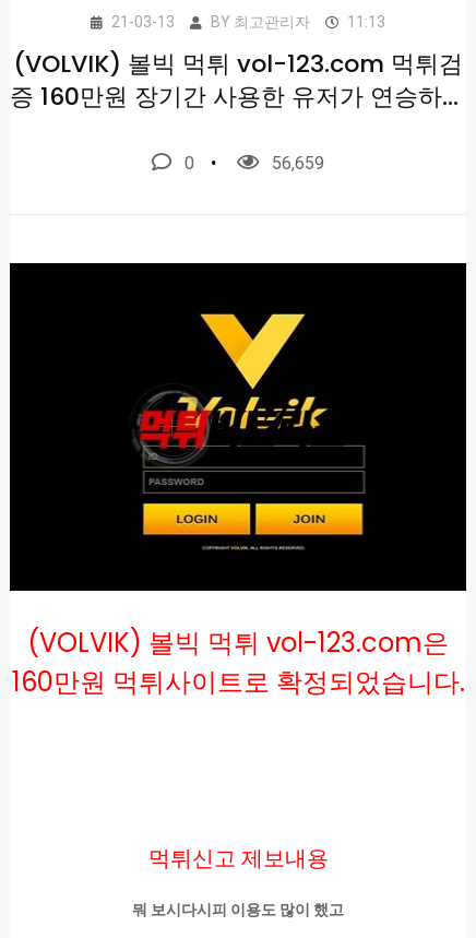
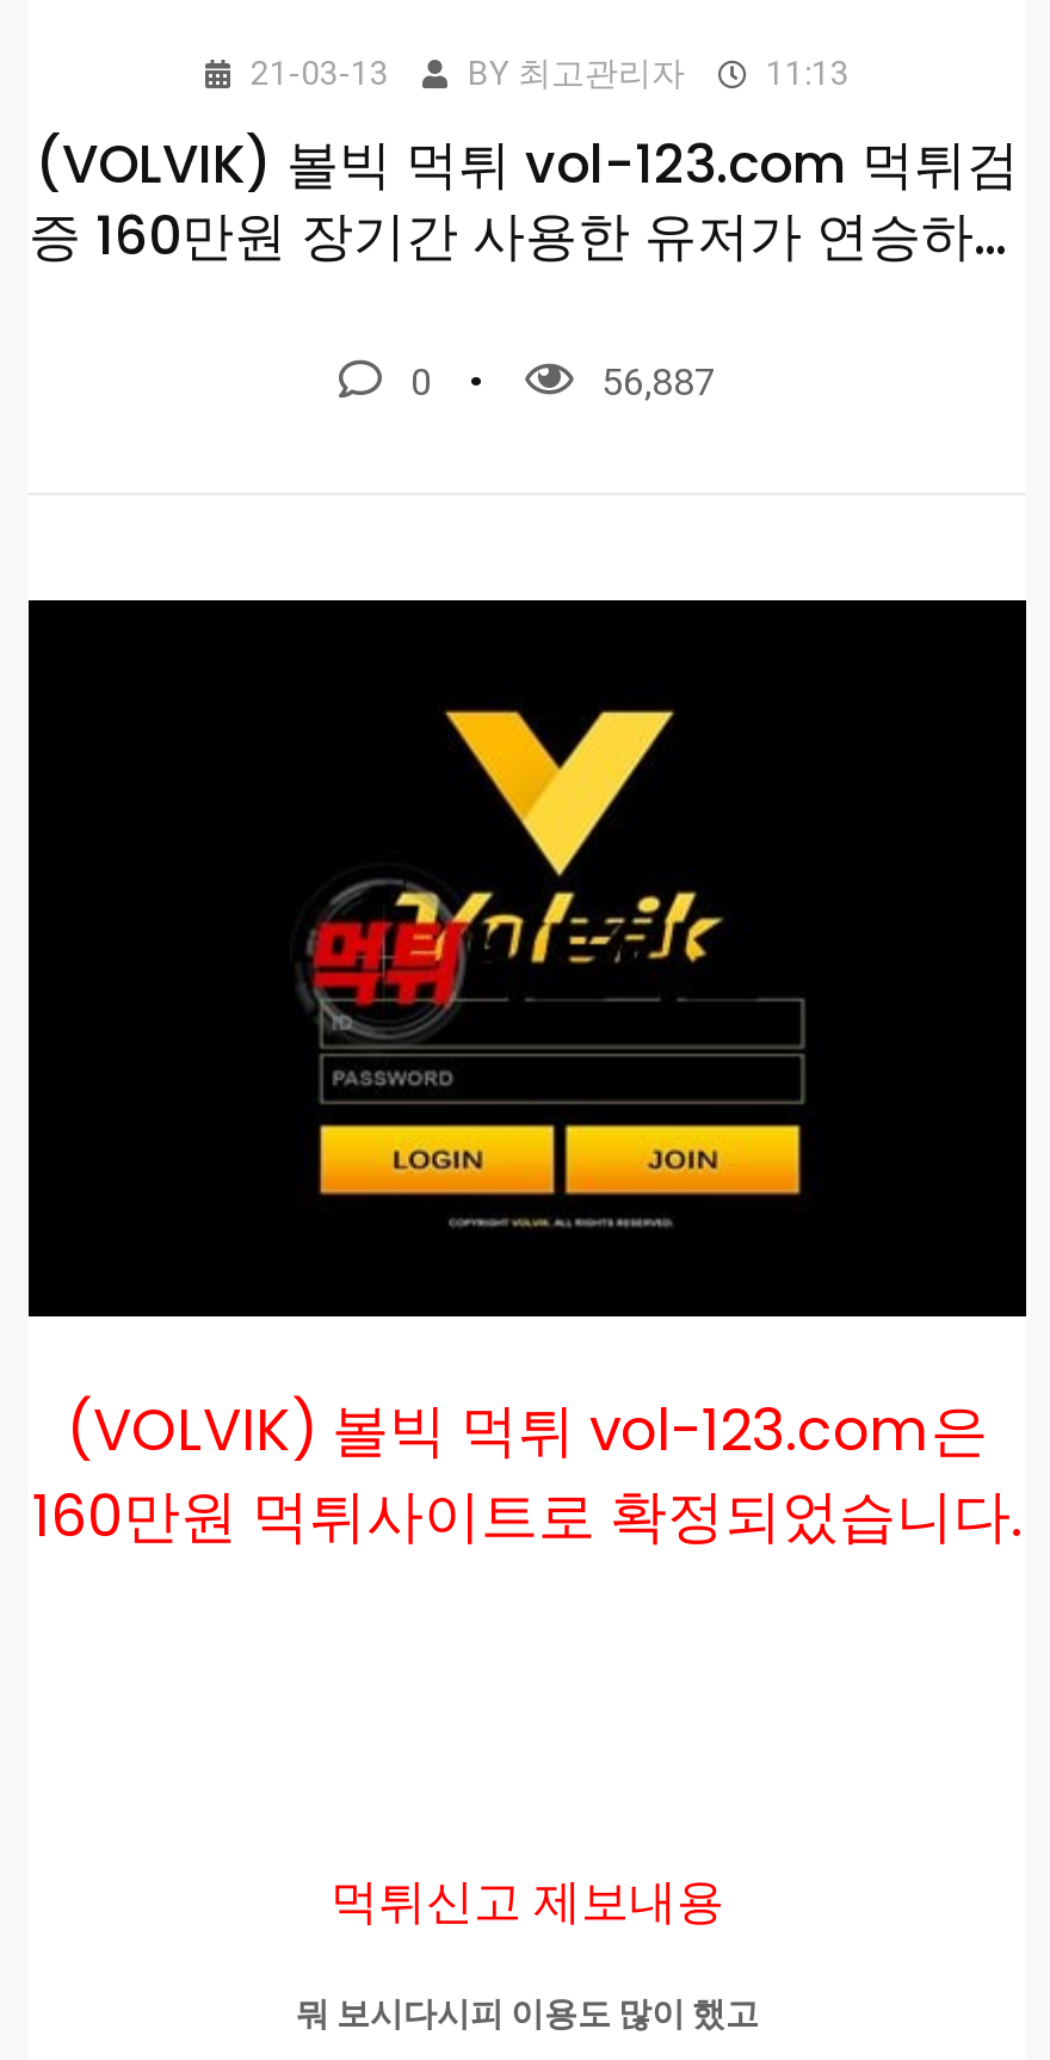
[272,153,324,174] 56,659 -> [601,359,716,405] 56,887

